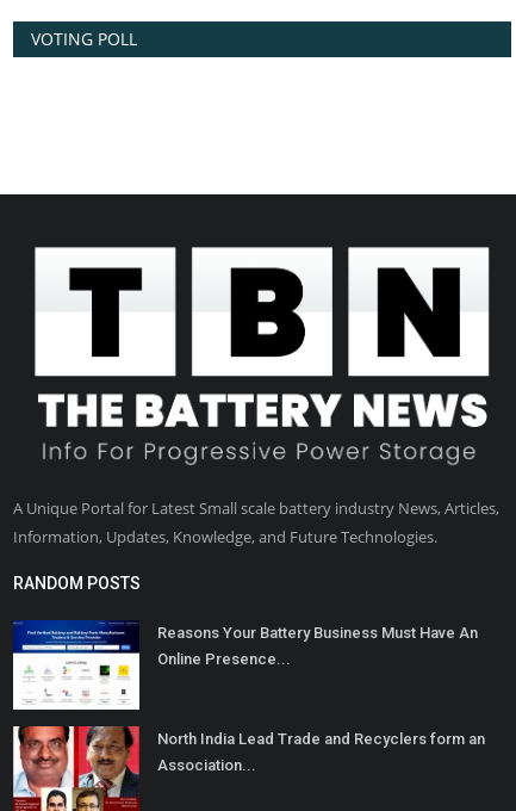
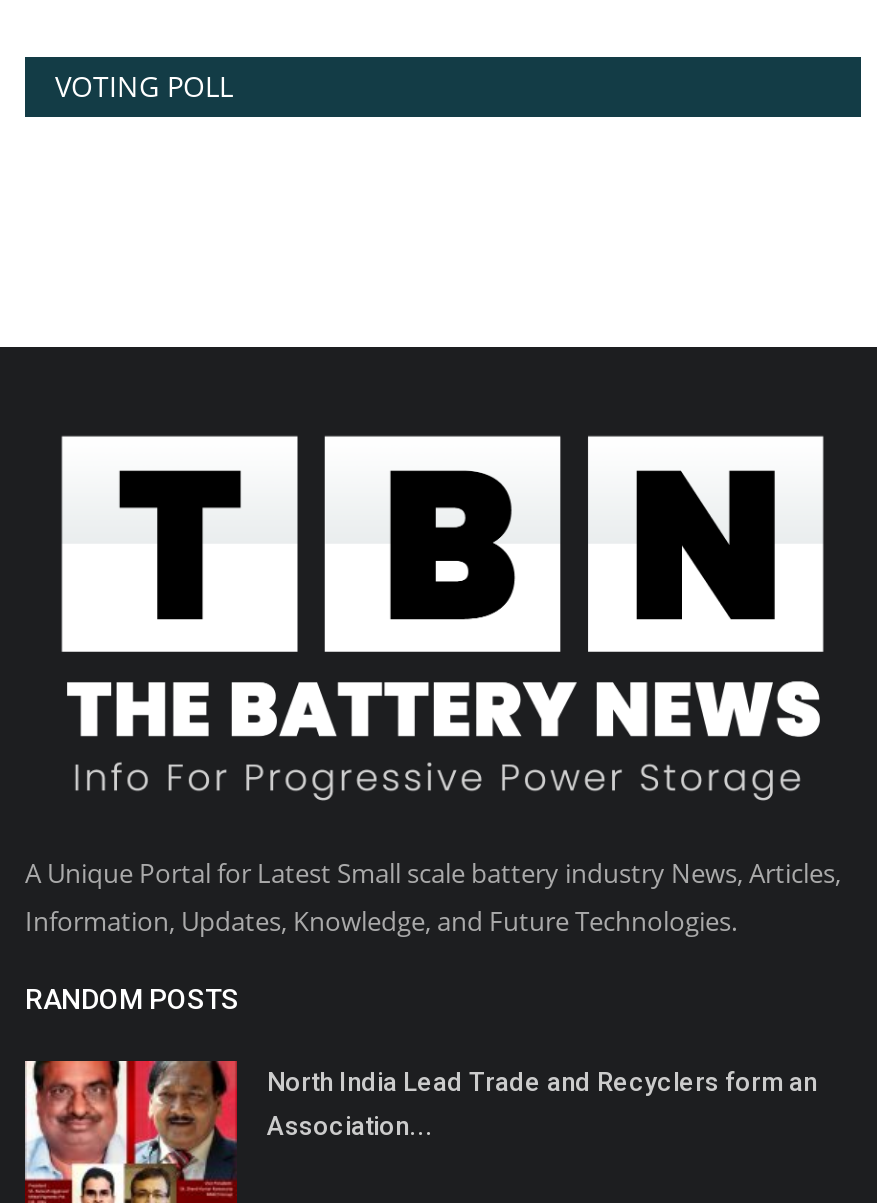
[12,619,478,711] [image] | Reasons Your Battery Business Must Have An | Online Presence... -> none

